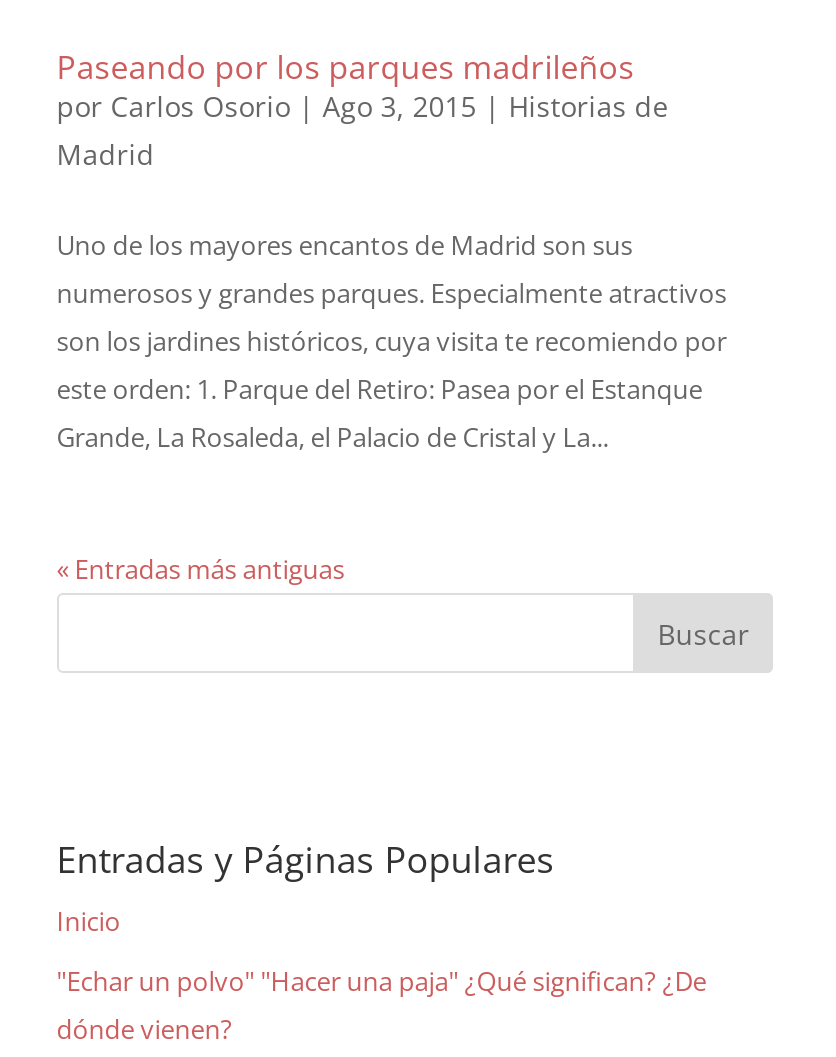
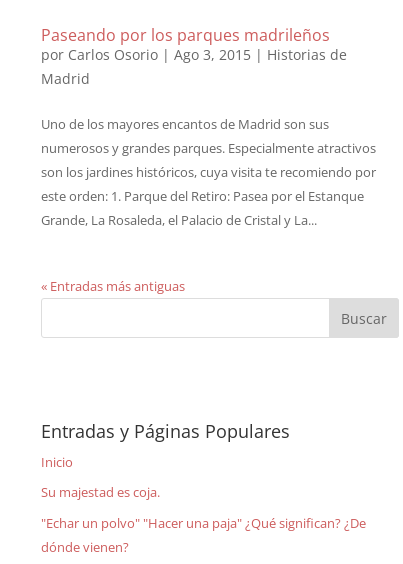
none -> [41,483,160,501] Su majestad es coja.

